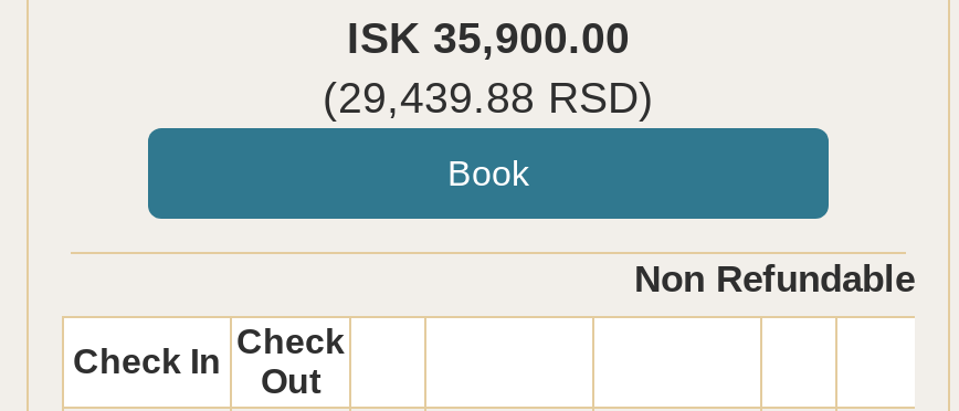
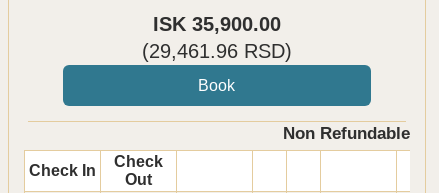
[323,73,654,122] (29,439.88 RSD) -> [142,40,292,62] (29,461.96 RSD)

